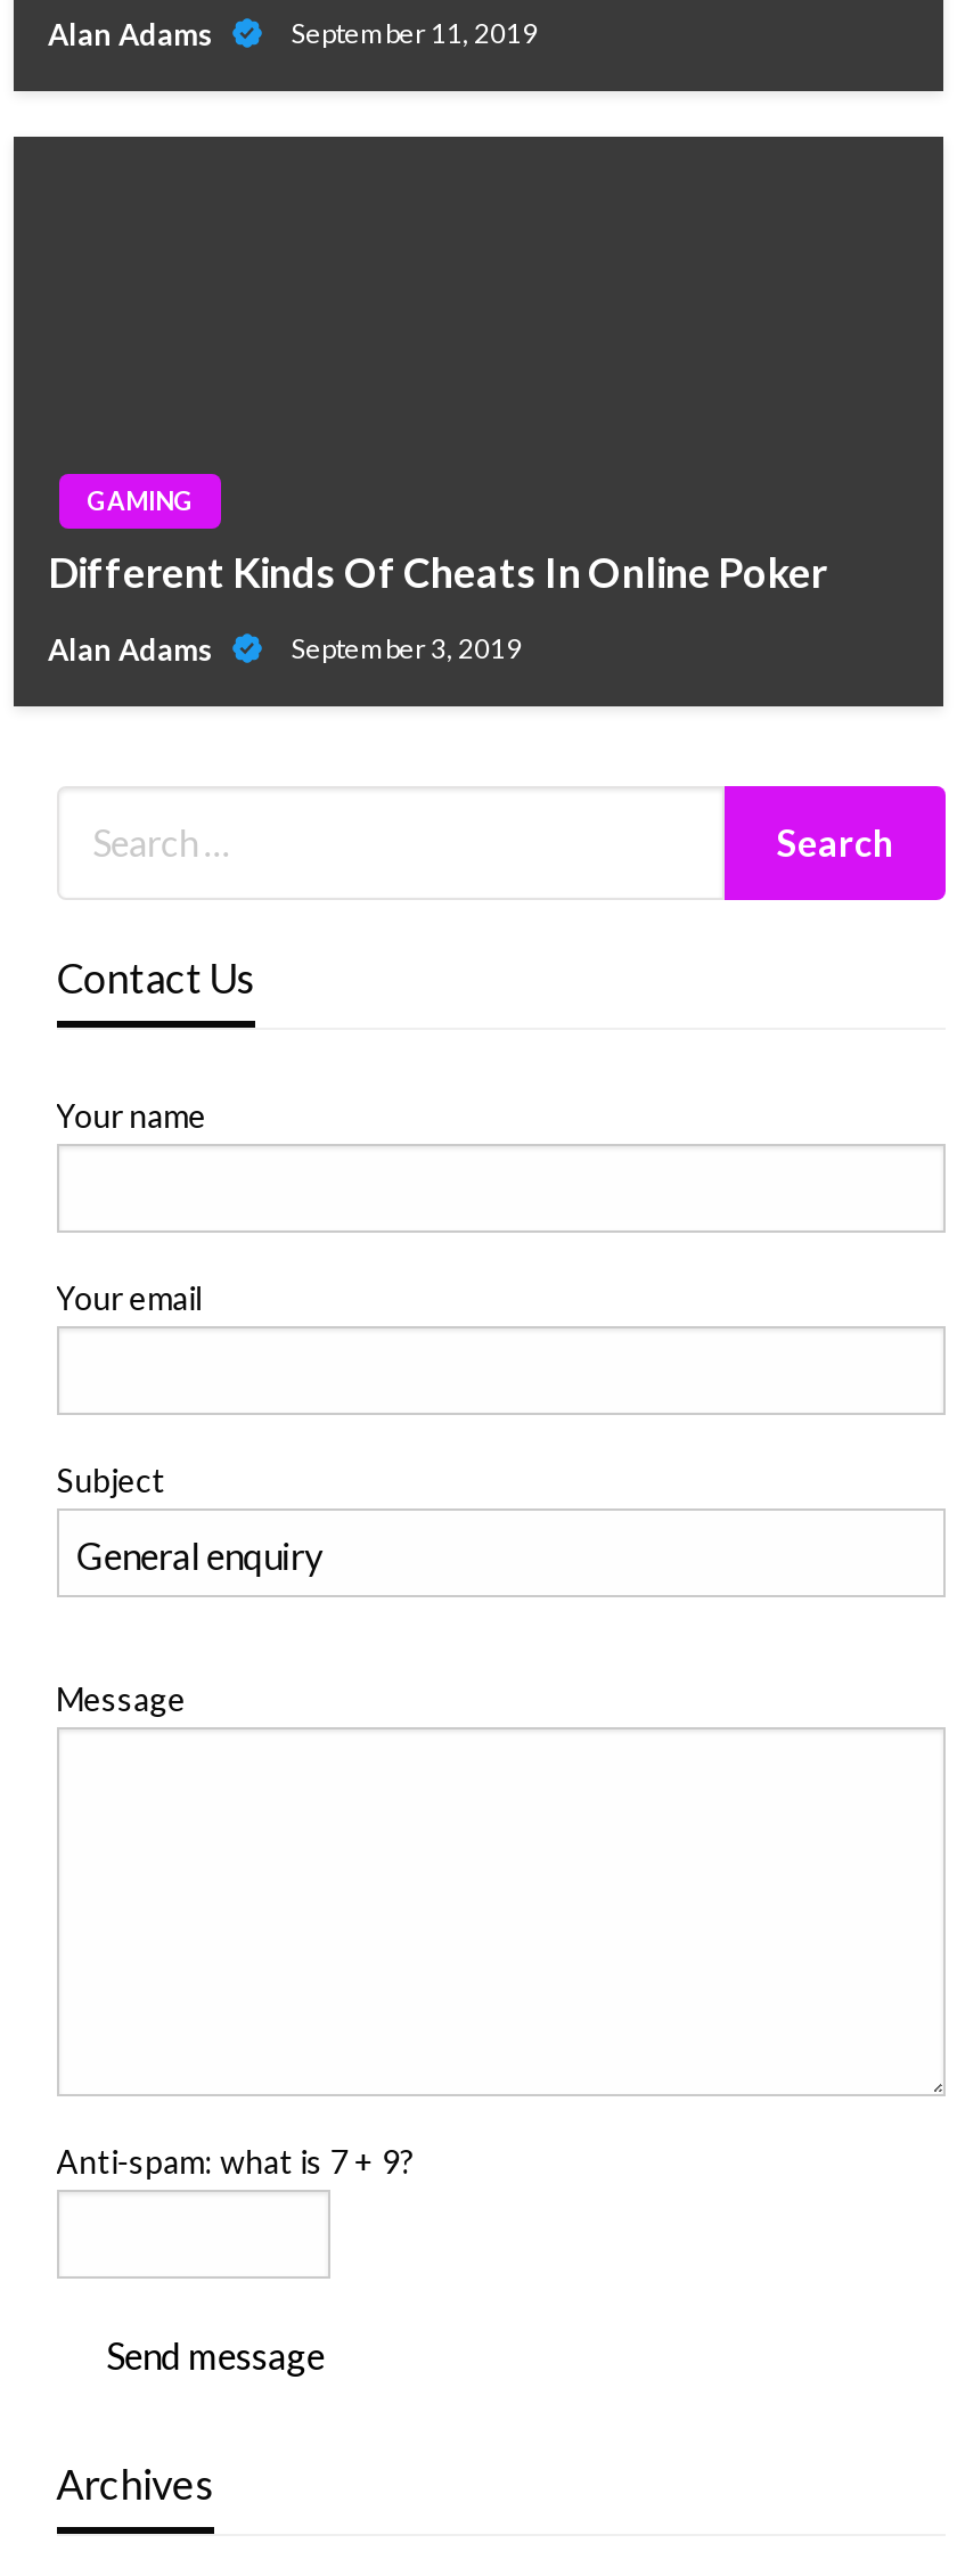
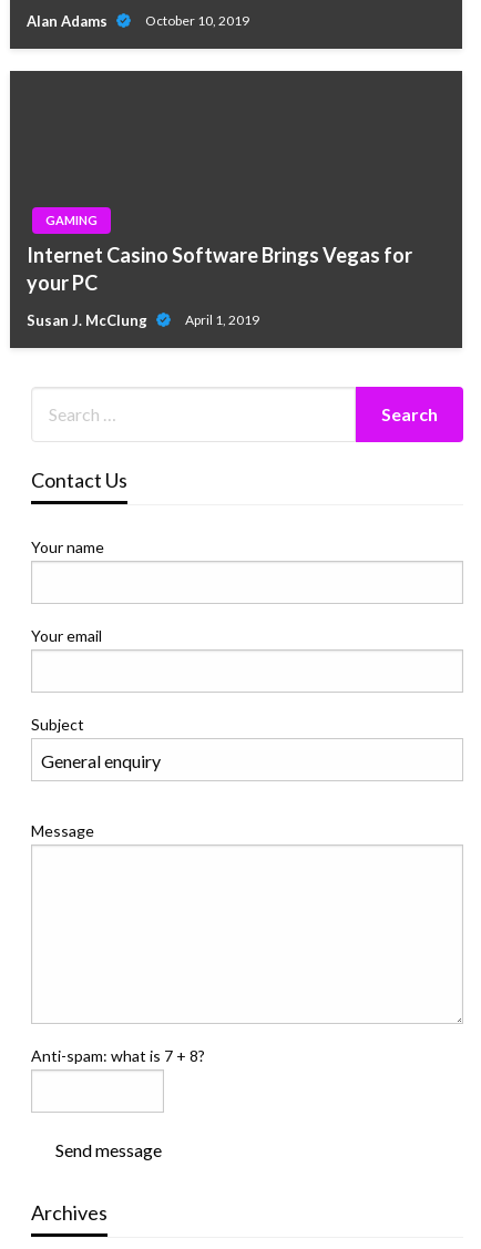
[292,16,538,51] September 11, 2019 -> [145,12,249,29] October 10, 2019
moved [87,485,194,515] -> [45,213,98,227]: GAMING
[48,546,827,597] Different Kinds Of Cheats In Online Poker -> [27,242,412,295] Internet Casino Software Brings Vegas for | your PC
[48,631,522,667] Alan Adams | September 3, 2019 -> [27,311,259,329] Susan J. McClung | April 1, 2019
[56,2141,414,2180] Anti-spam: what is 7 + 9? -> [31,1046,205,1065] Anti-spam: what is 7 + 8?

